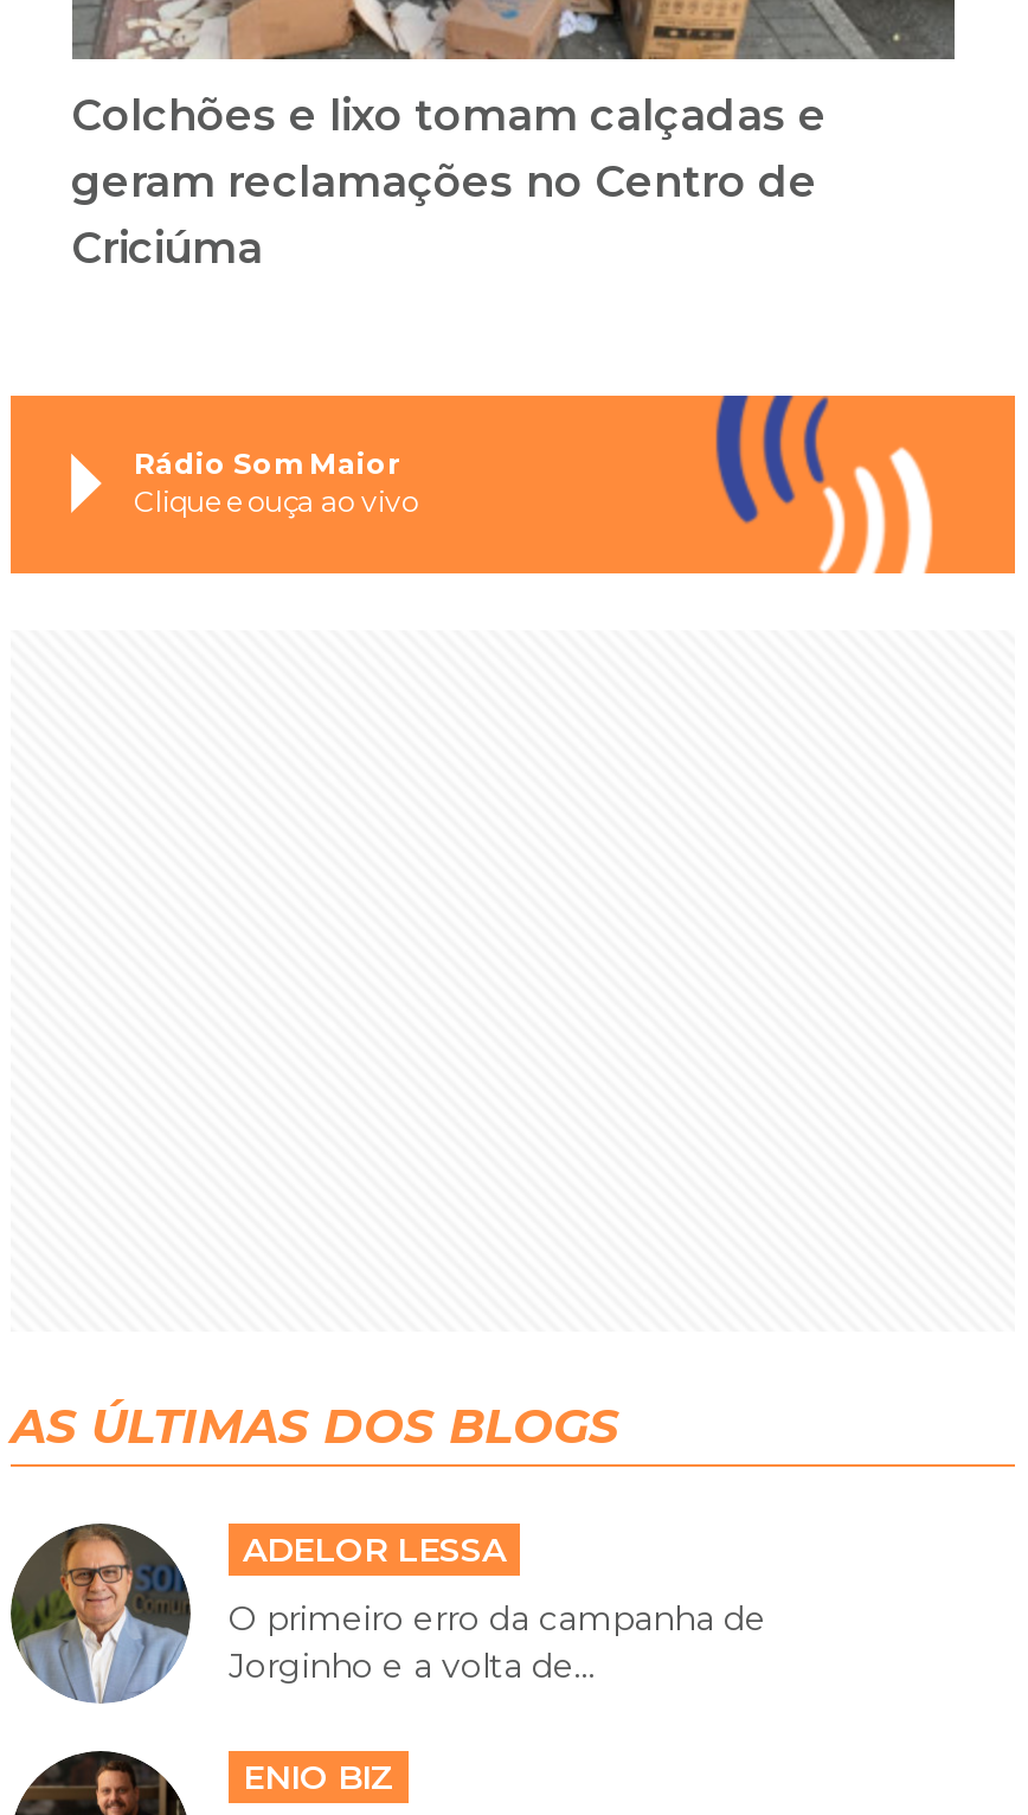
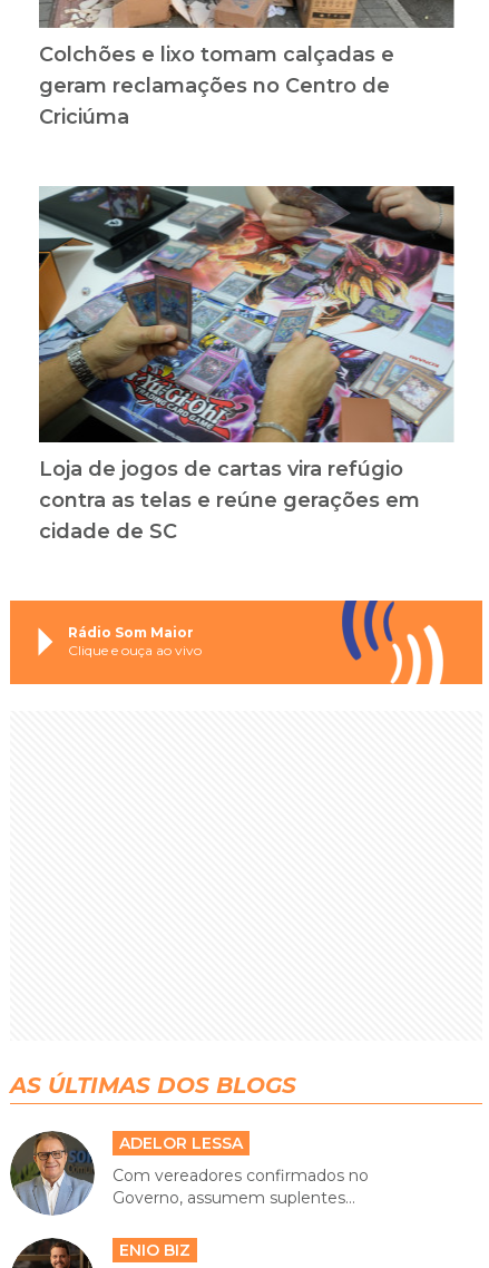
none -> [38,185,454,543] [image] | Loja de jogos de cartas vira refúgio | contra as telas e reúne gerações em | cidade de SC
[229,1596,766,1686] O primeiro erro da campanha de | Jorginho e a volta de... -> [113,1165,369,1207] Com vereadores confirmados no | Governo, assumem suplentes...

